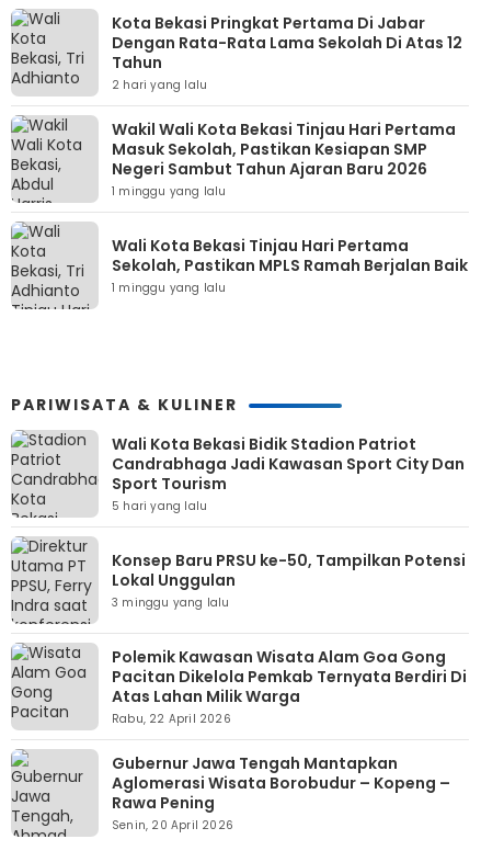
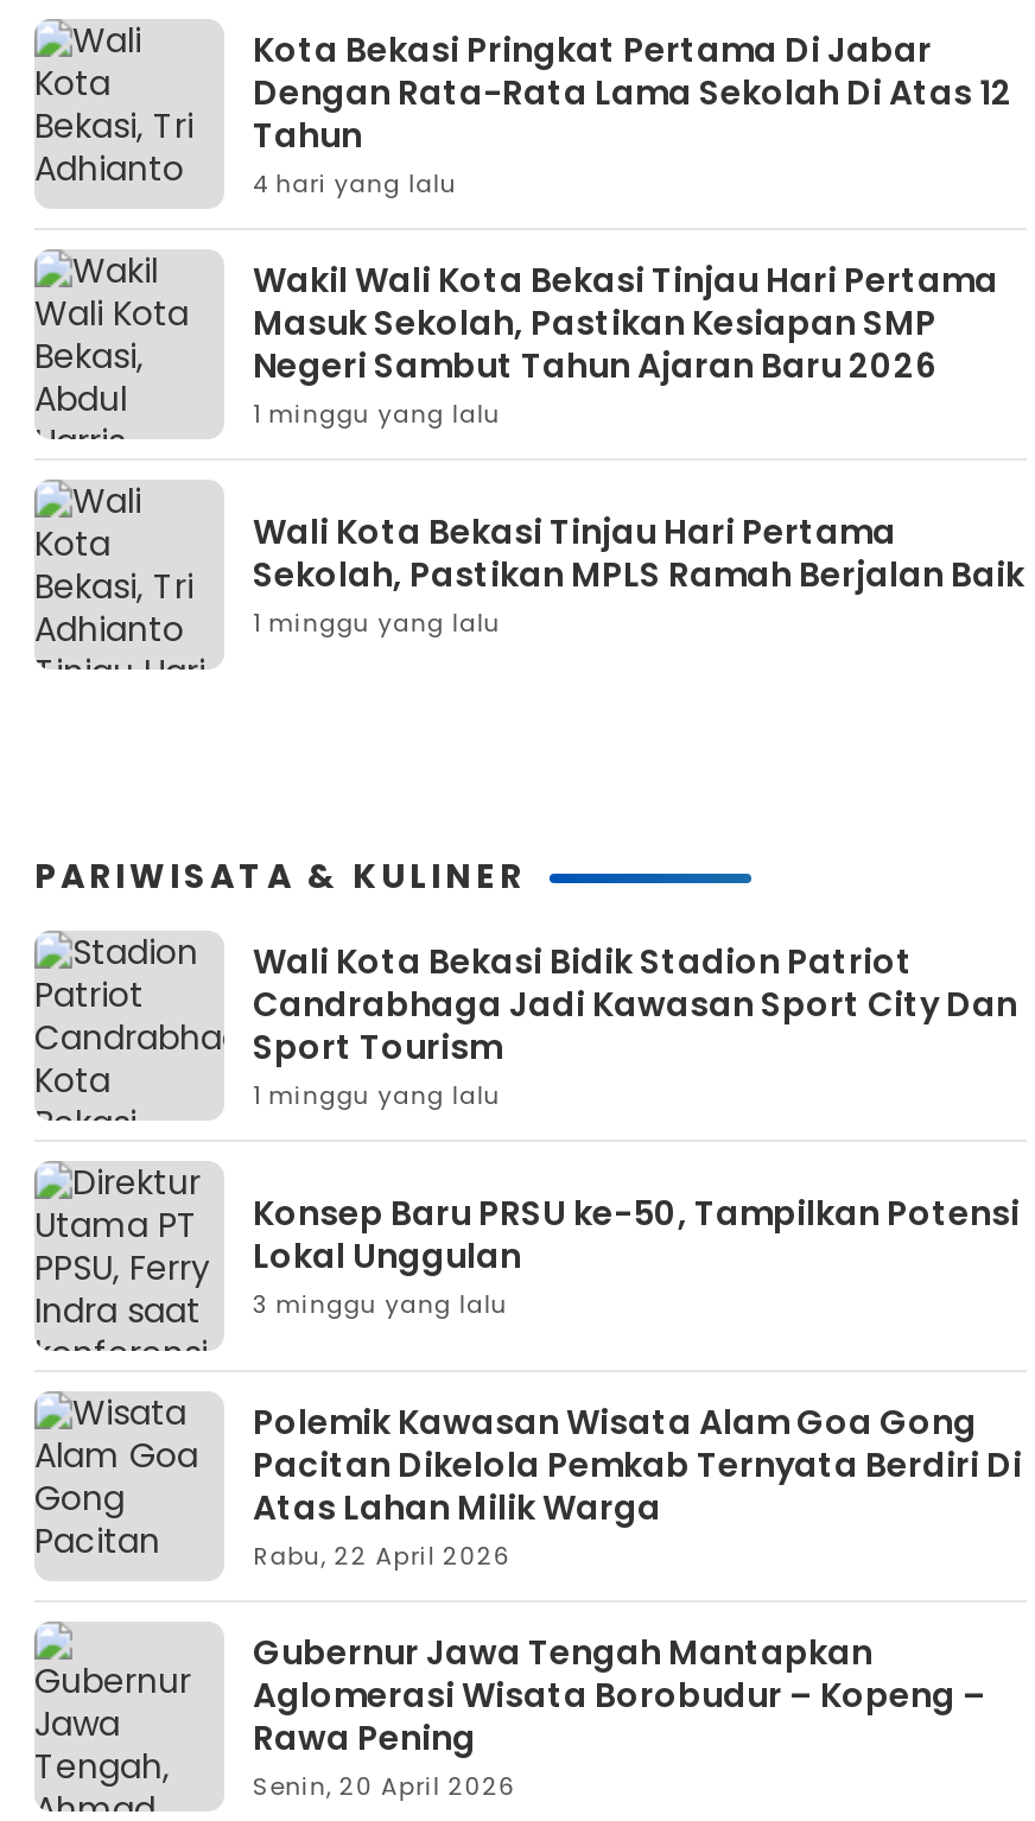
[112,77,207,94] 2 hari yang lalu -> [253,167,457,203] 4 hari yang lalu
[112,498,207,515] 5 hari yang lalu -> [253,1079,501,1114] 1 minggu yang lalu

